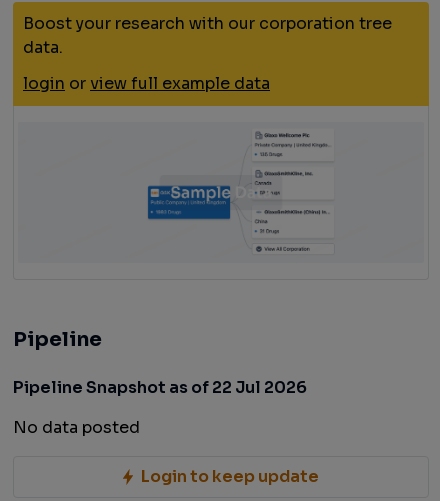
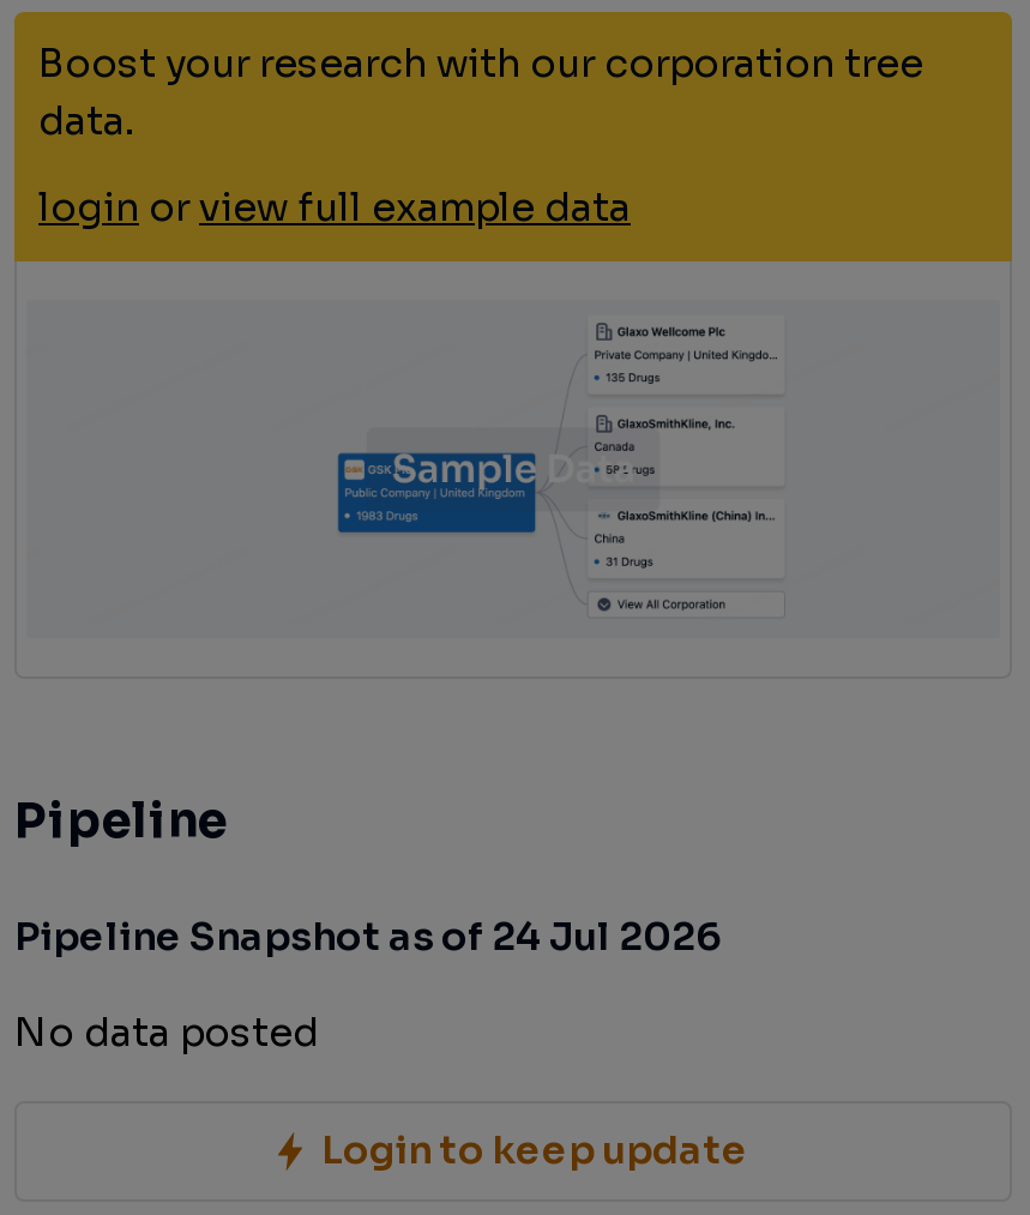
[13,377,307,398] Pipeline Snapshot as of 22 Jul 2026 -> [14,912,722,962] Pipeline Snapshot as of 24 Jul 2026

